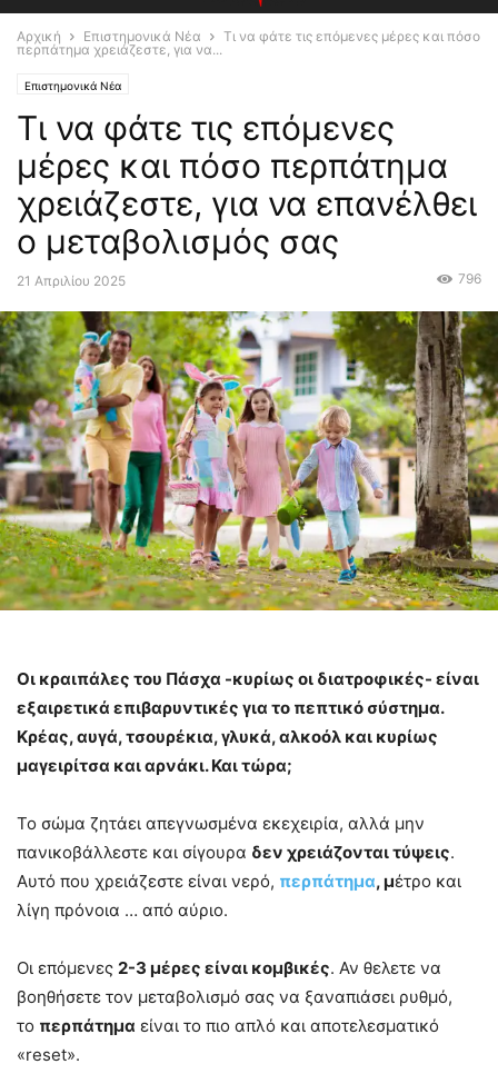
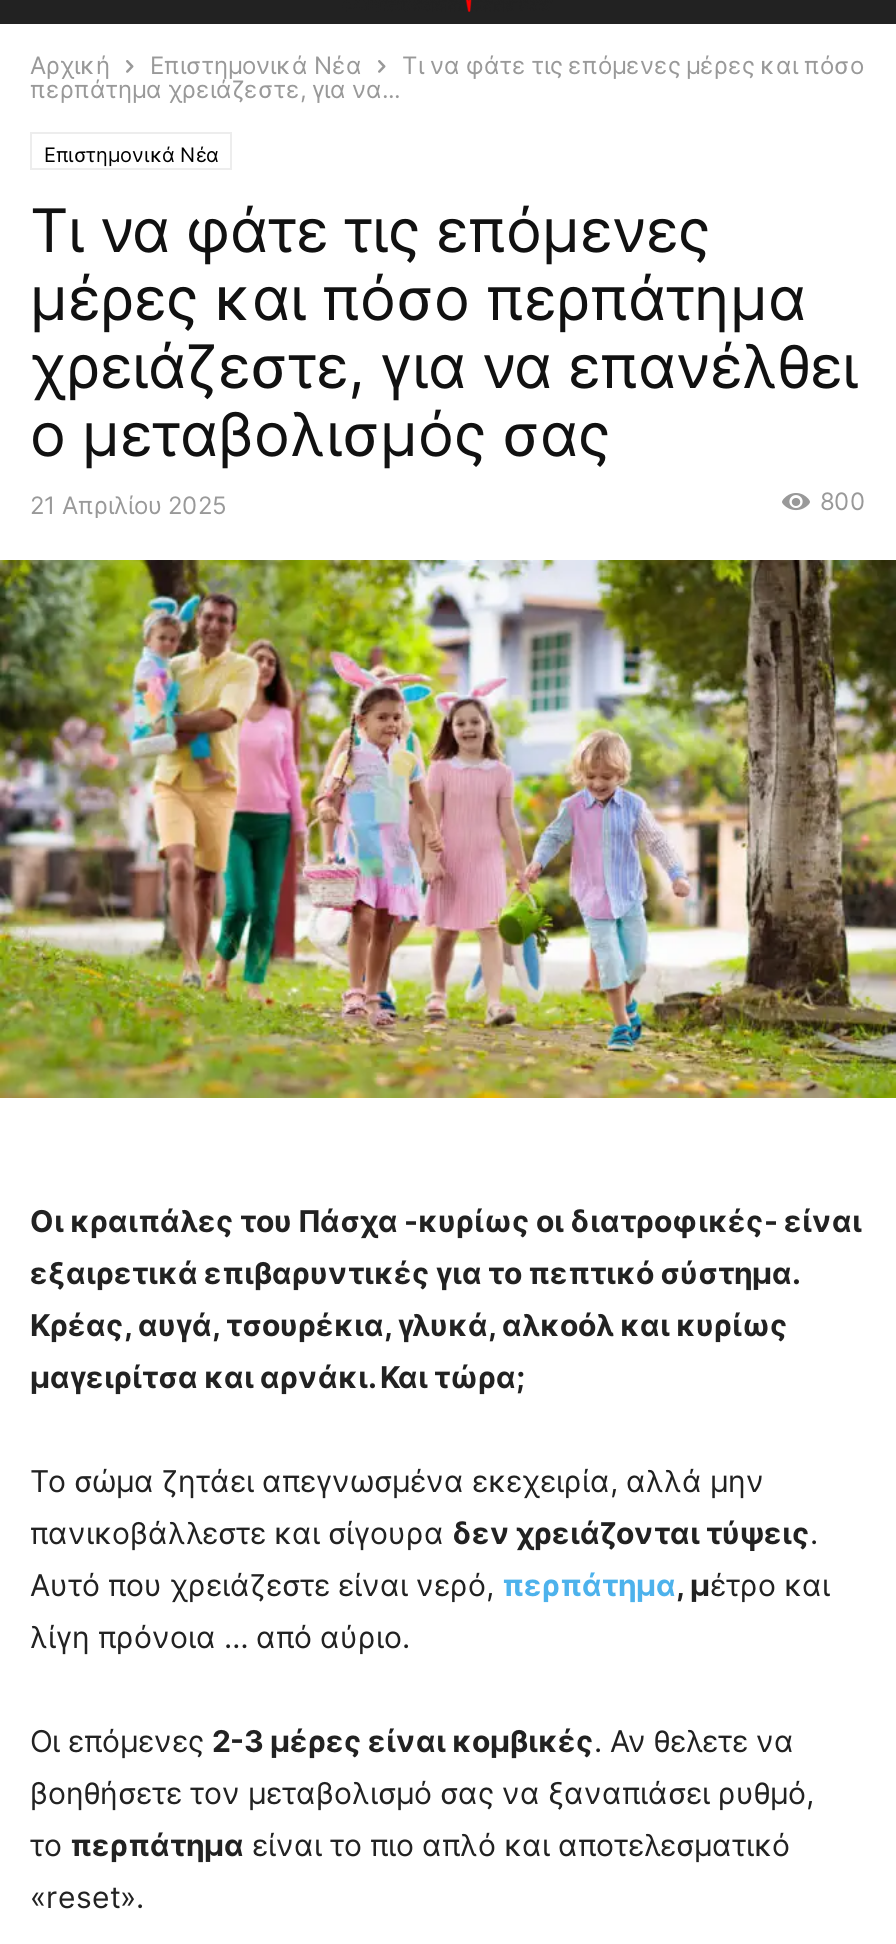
[458,270,481,287] 796 -> [820,486,866,516] 800

